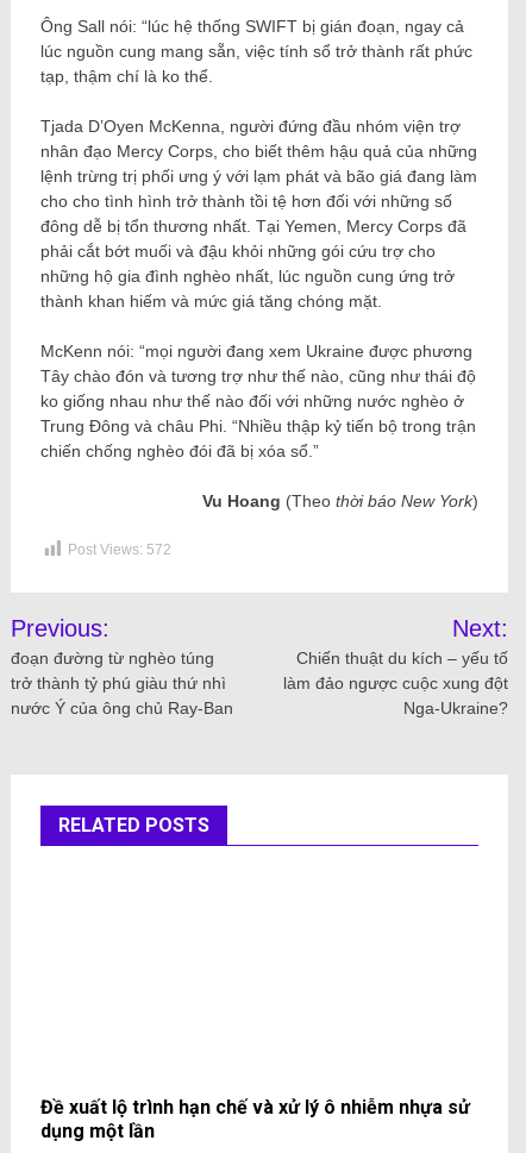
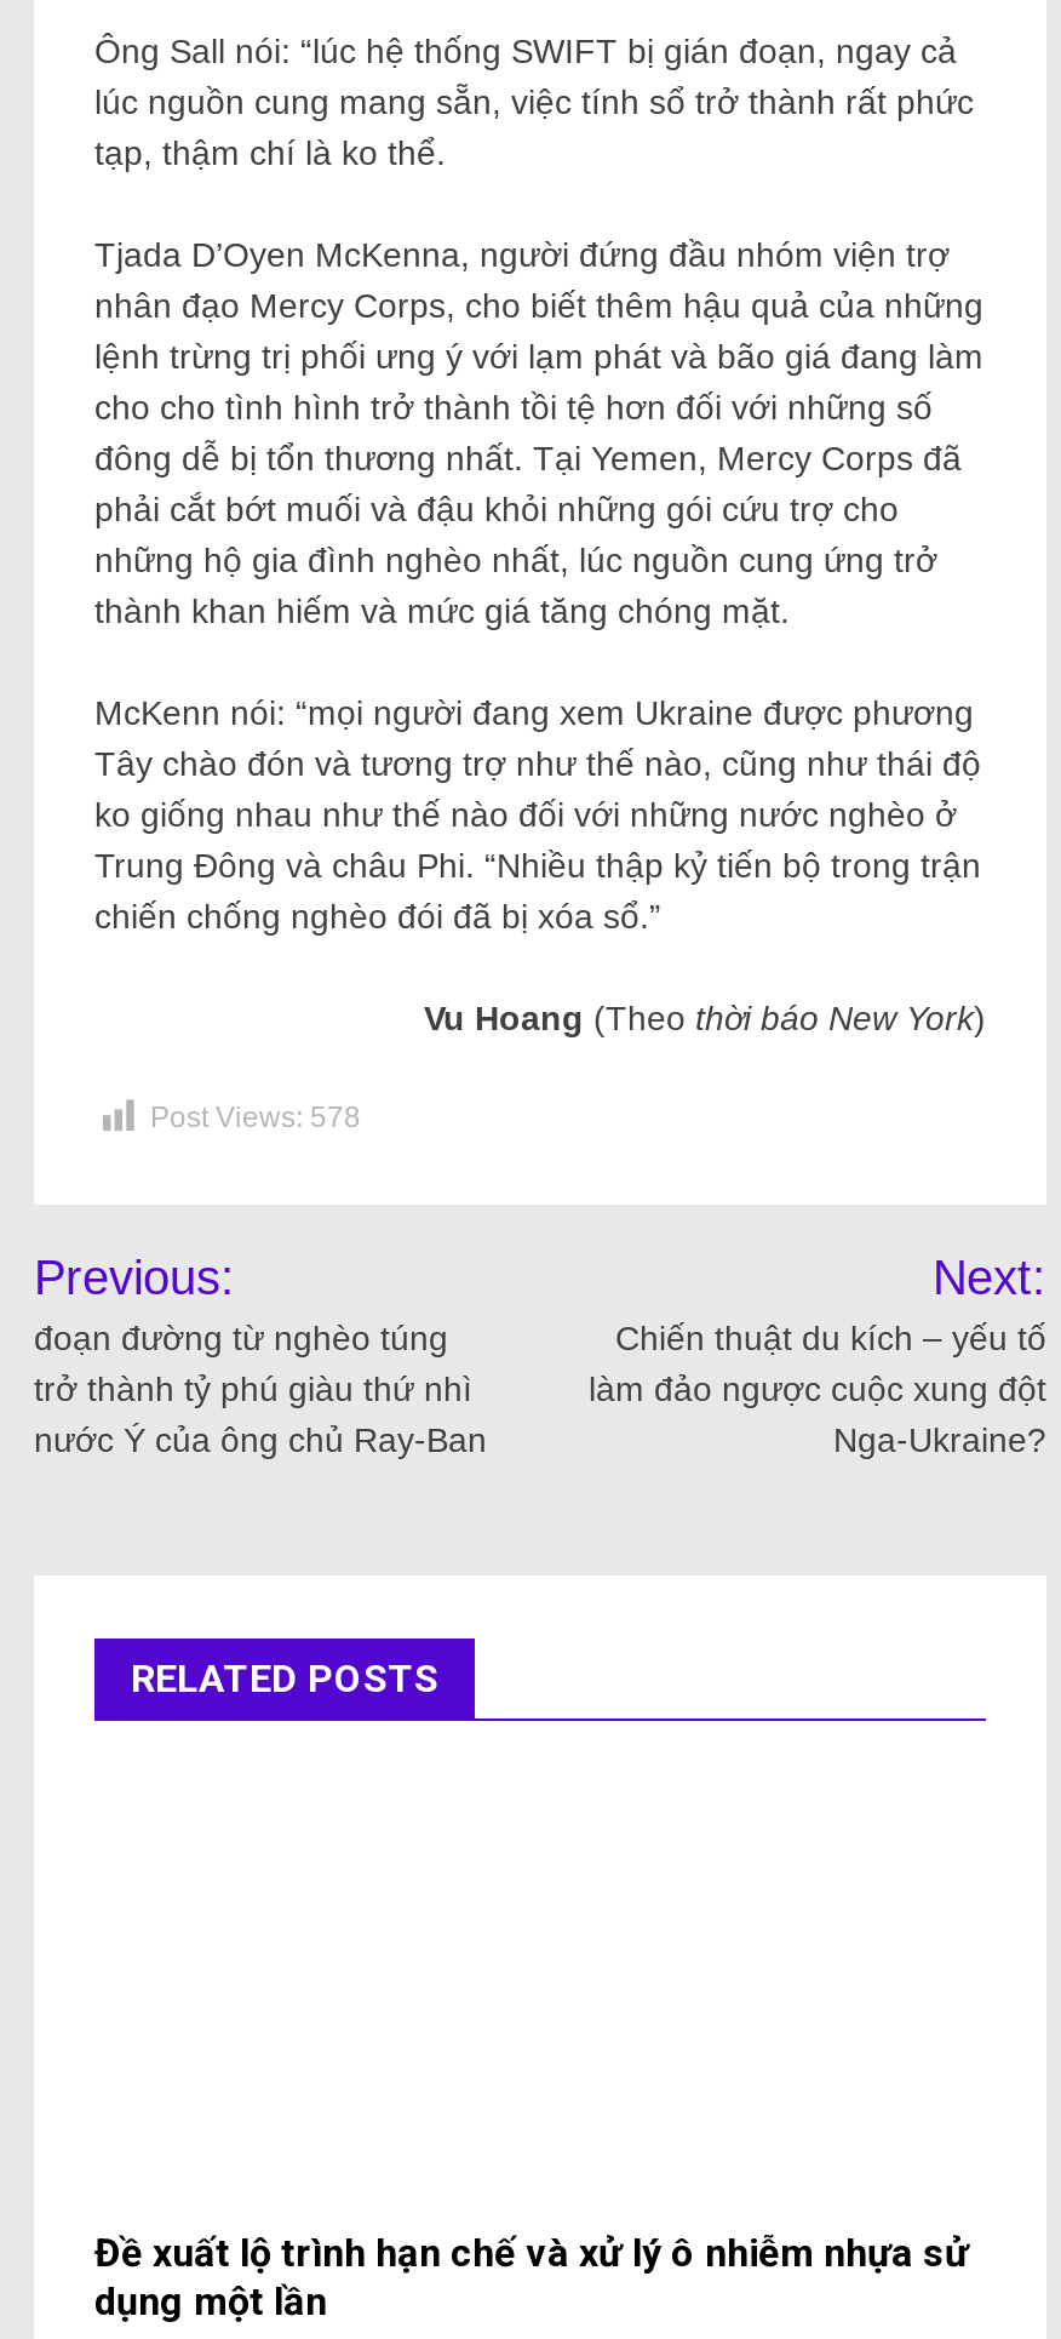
[68,542,171,559] Post Views: 572 -> [150,1101,361,1135] Post Views: 578

